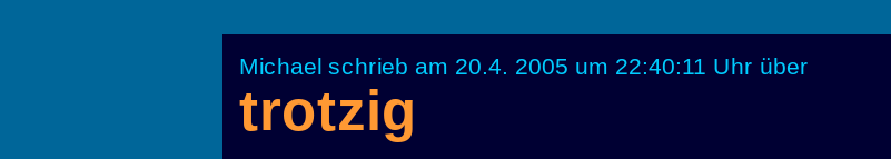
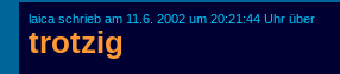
[239,52,809,79] Michael schrieb am 20.4. 2005 um 22:40:11 Uhr über -> [28,12,314,26] laica schrieb am 11.6. 2002 um 20:21:44 Uhr über

